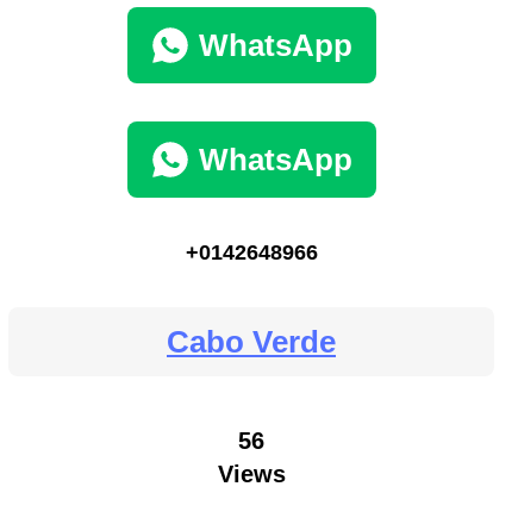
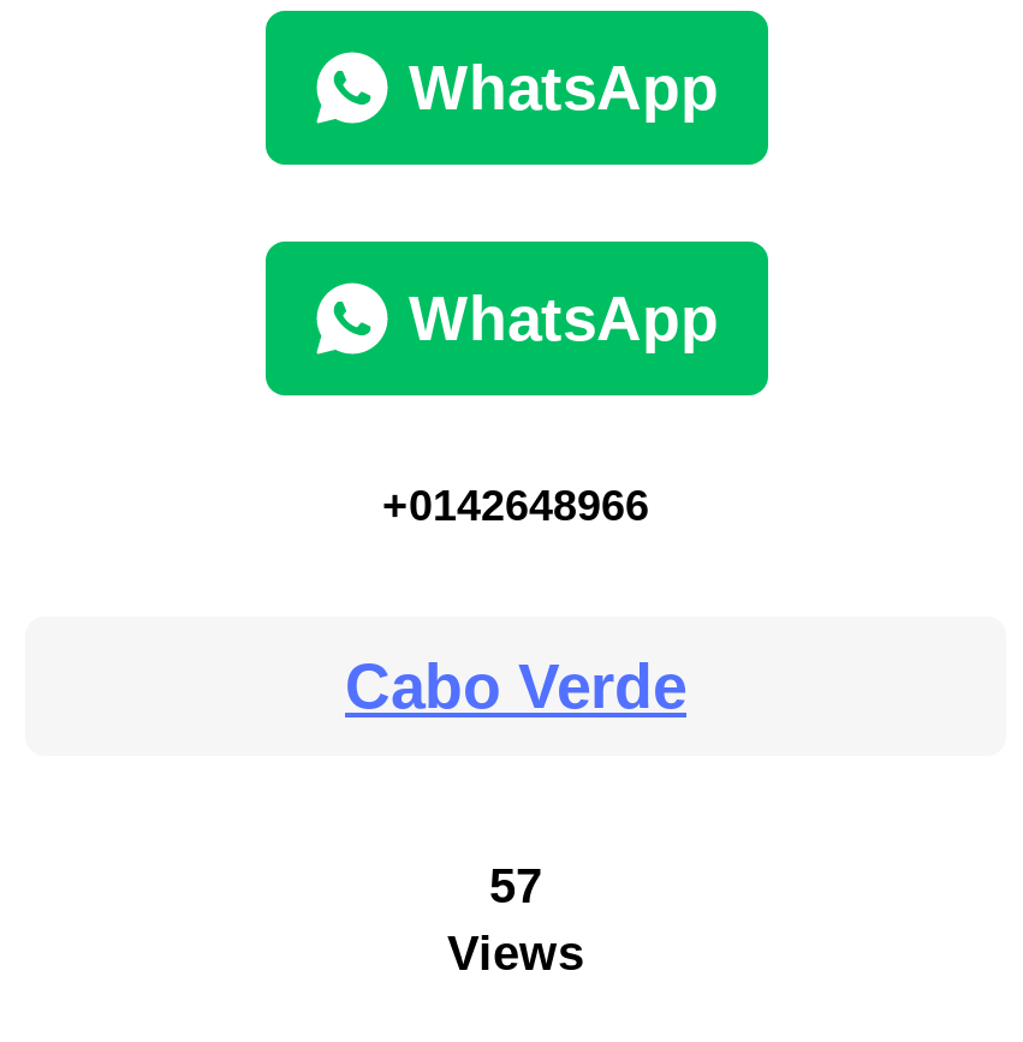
[238,427,264,453] 56 -> [489,859,542,912] 57

